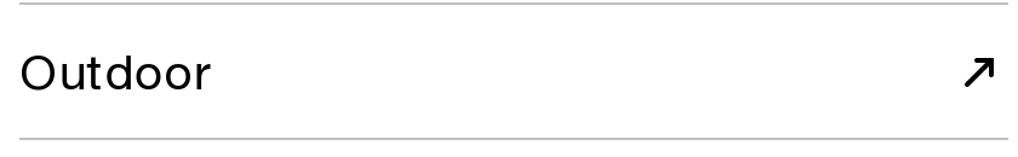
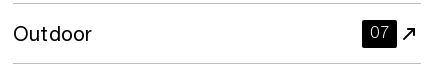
none -> [370,27,389,41] 07

